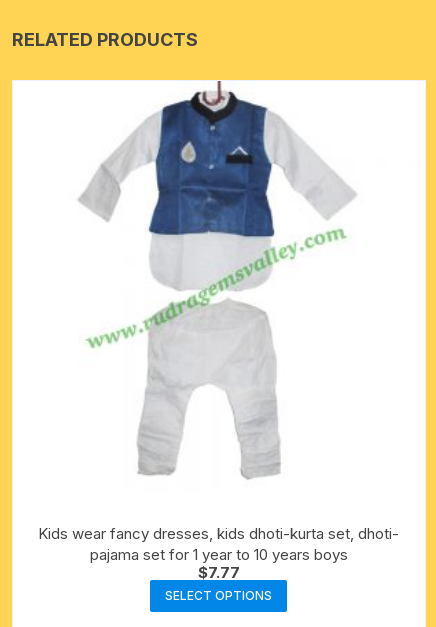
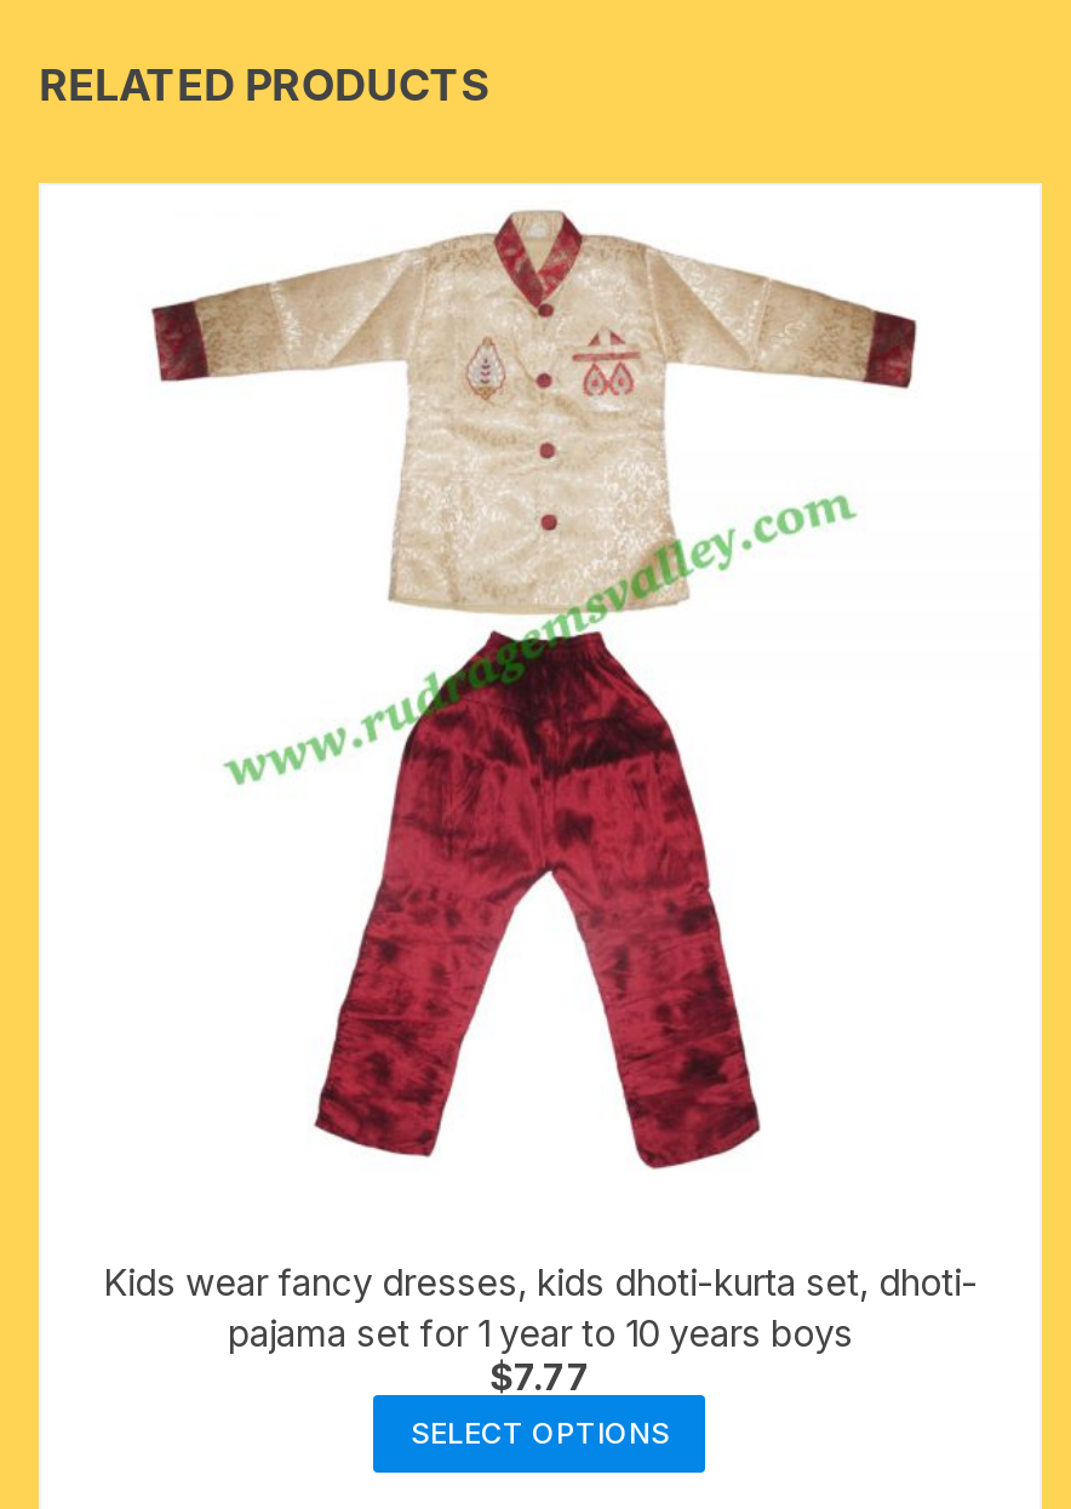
[59,80,374,487] [image] -> [150,183,918,1172] [image]

